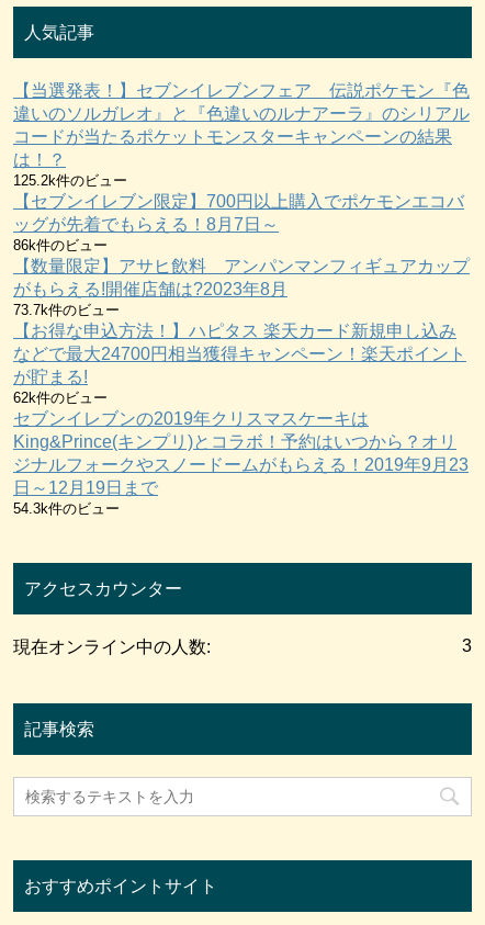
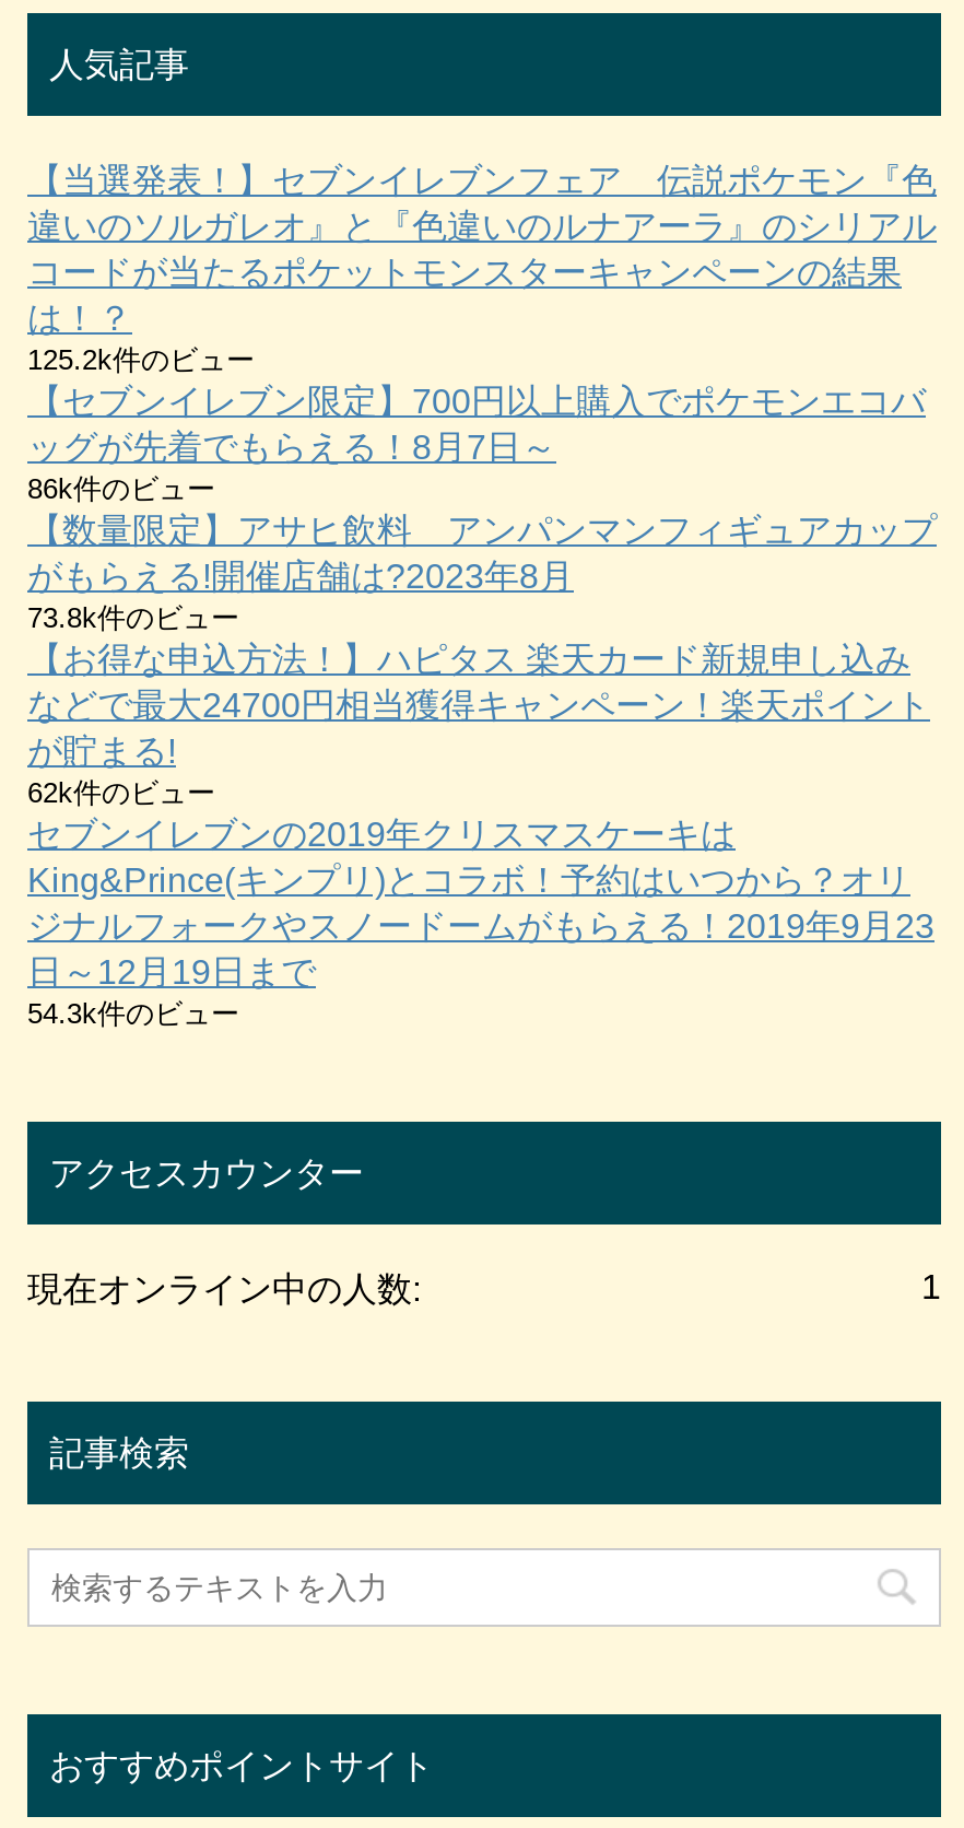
[13,301,120,318] 73.7k件のビュー -> [27,602,239,634] 73.8k件のビュー
[462,636,472,655] 3 -> [921,1268,941,1306] 1

